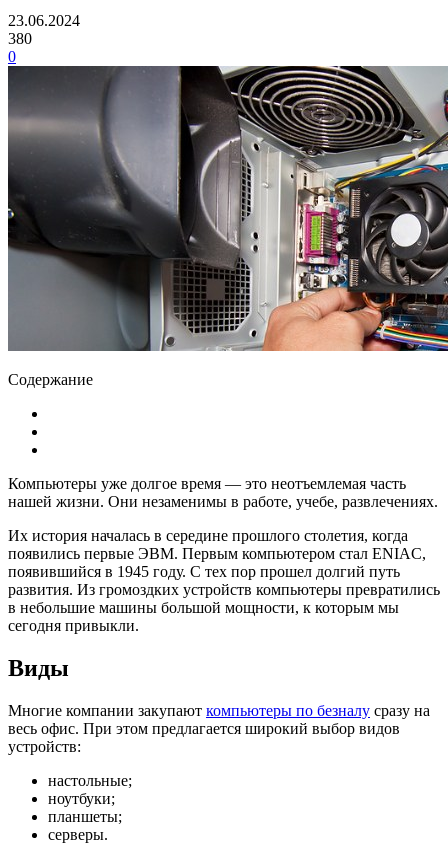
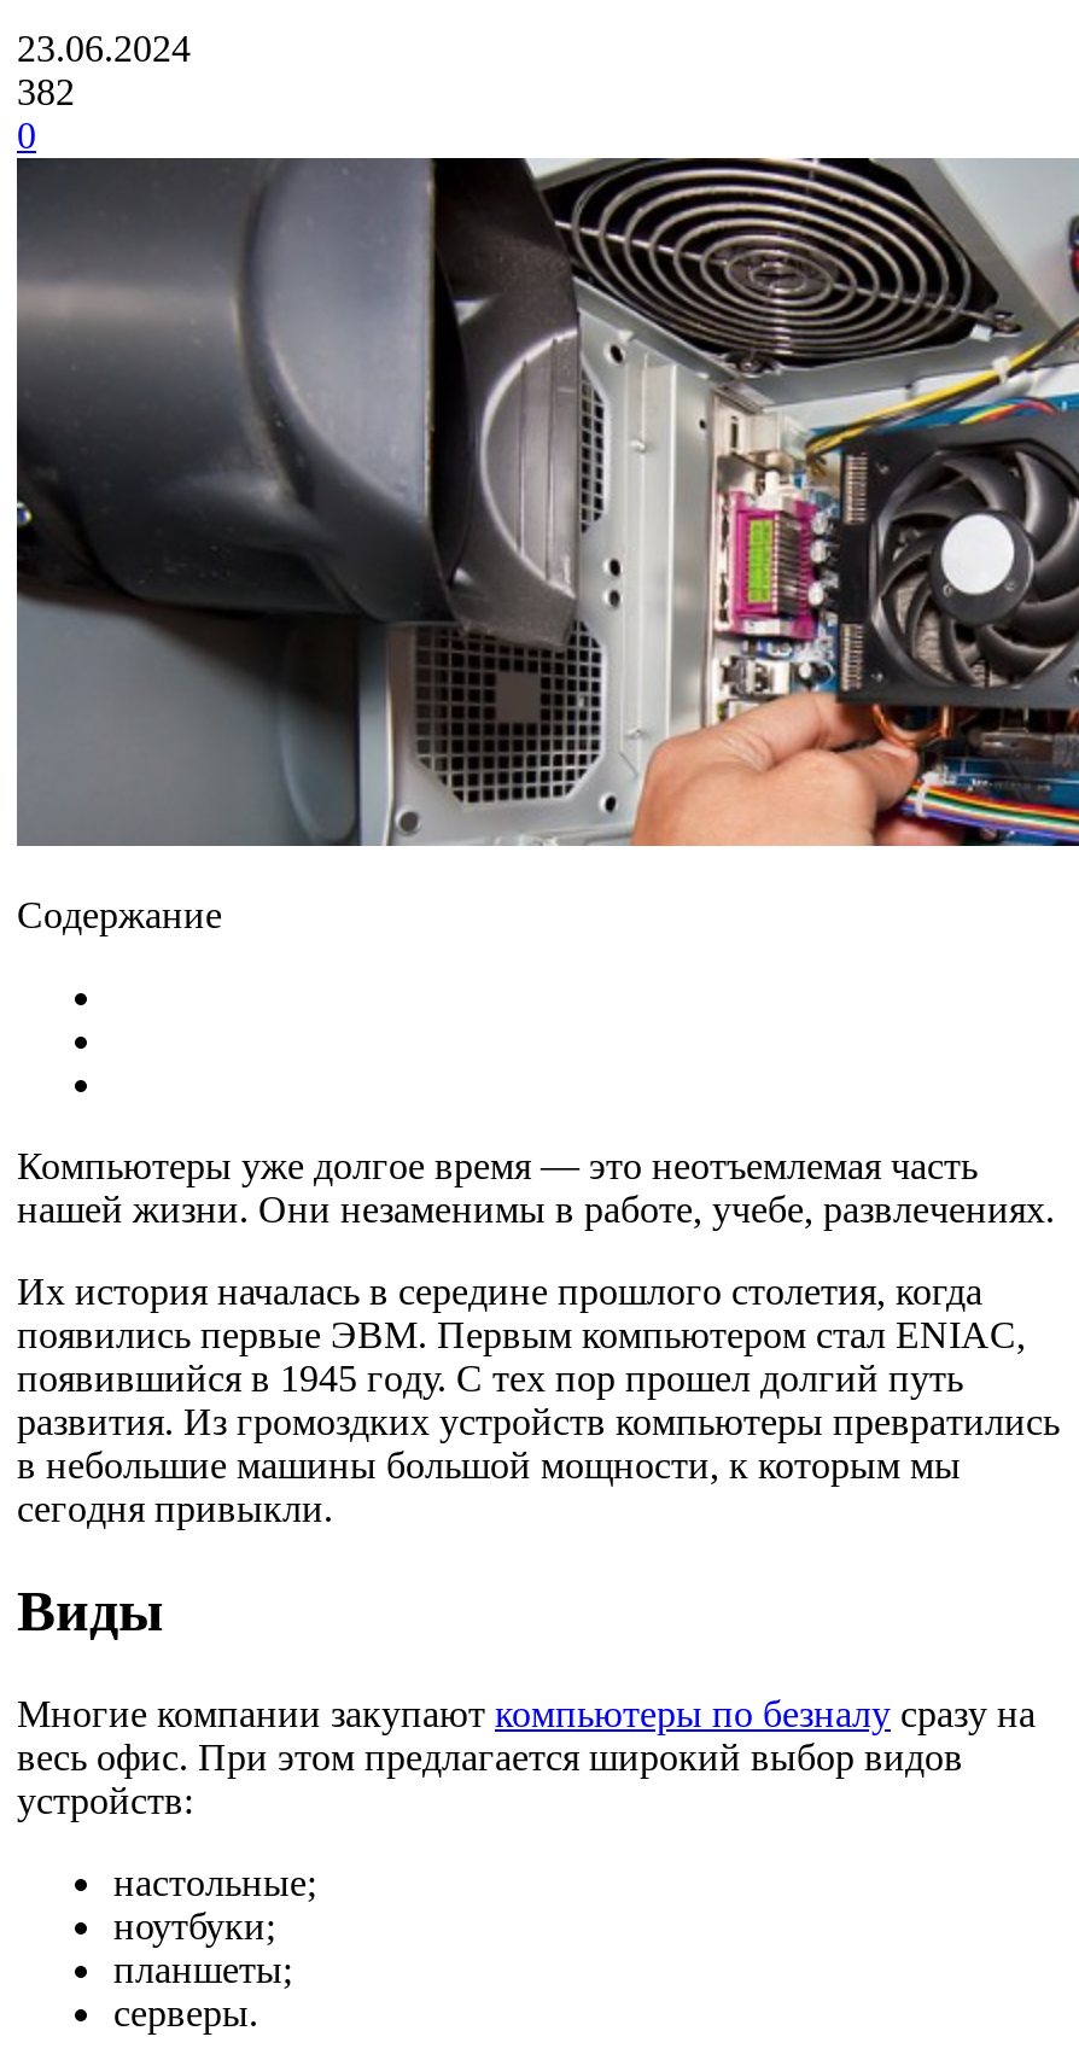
[8,30,32,47] 380 -> [17,71,75,112] 382

